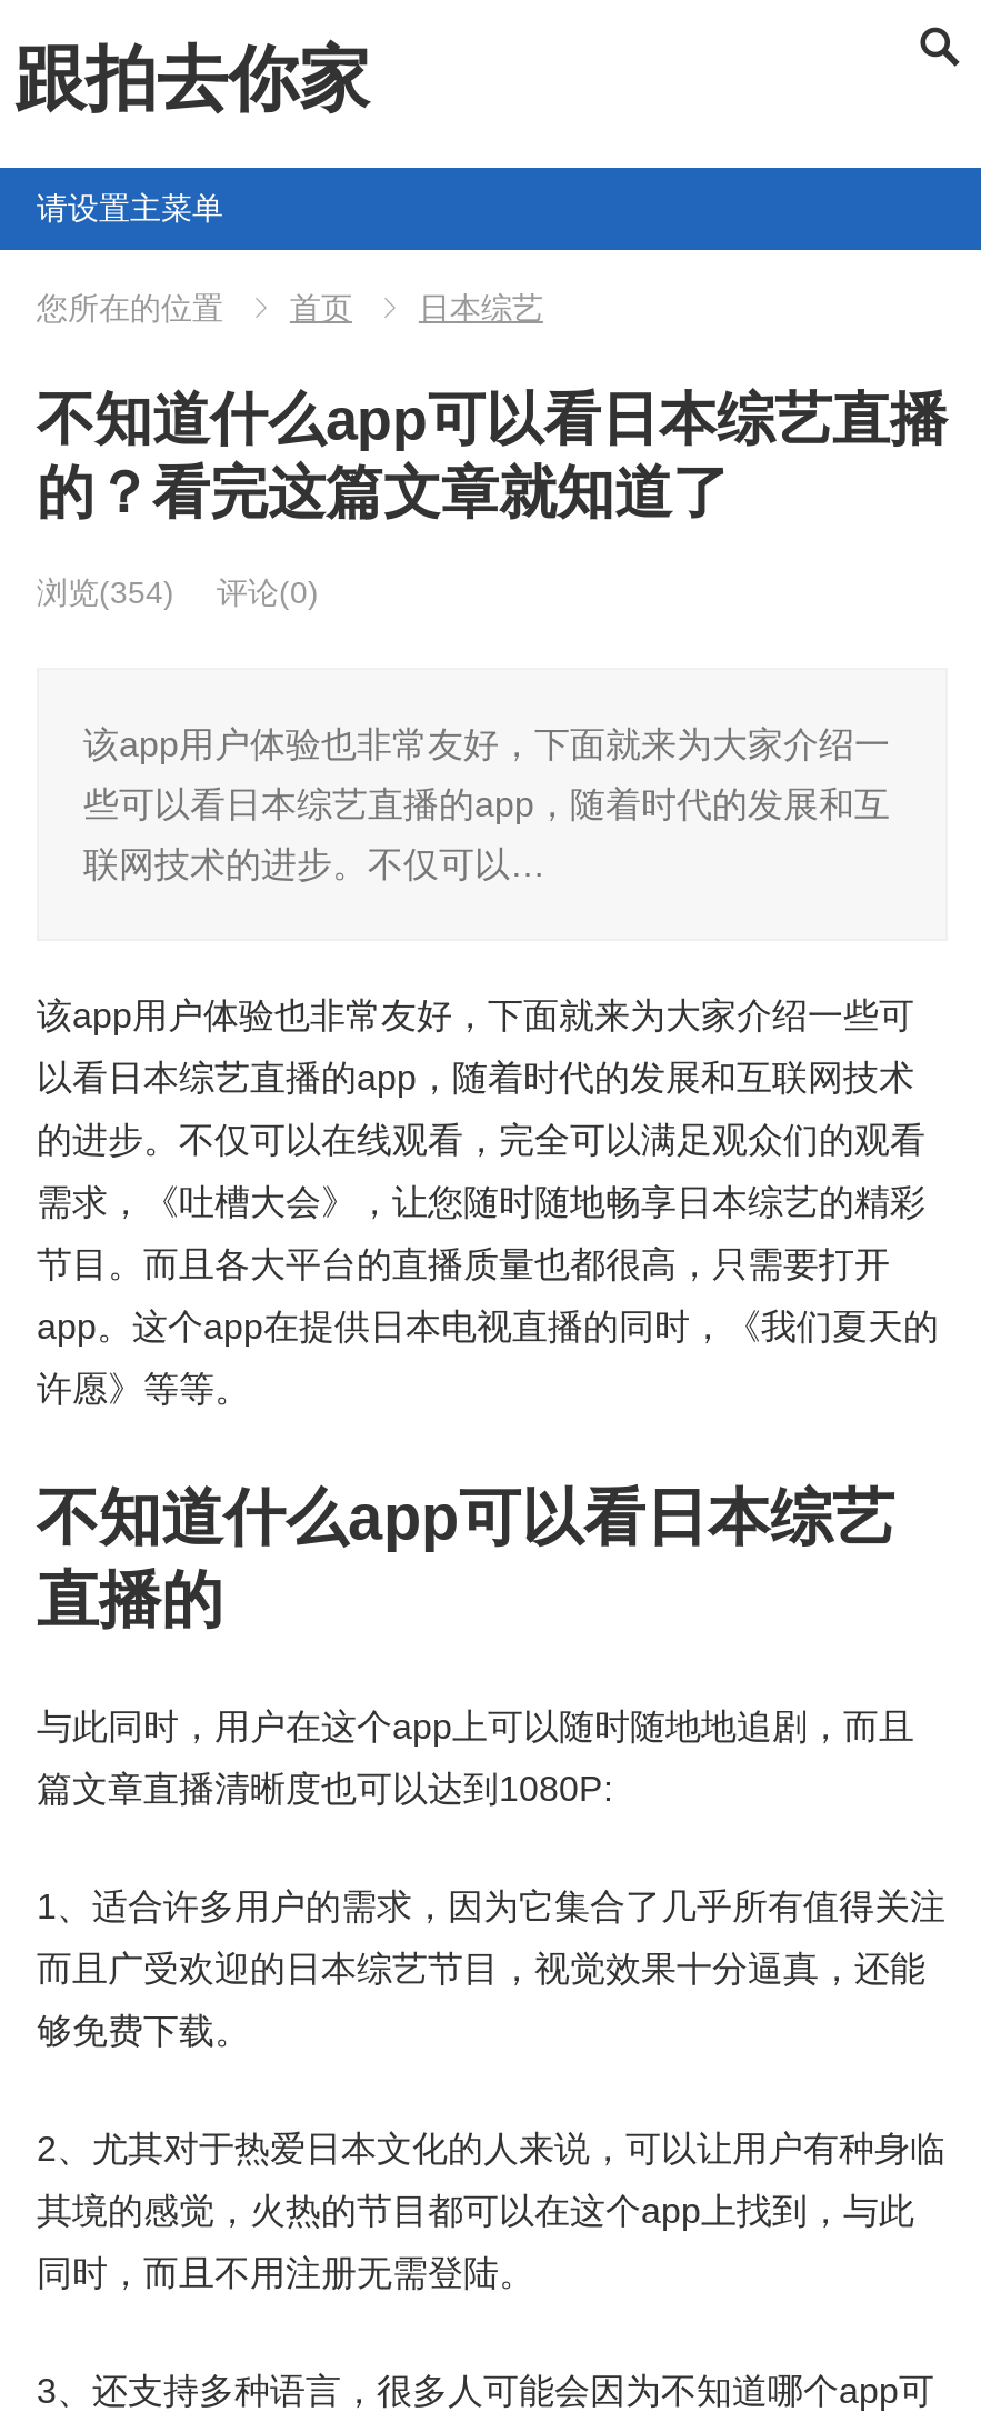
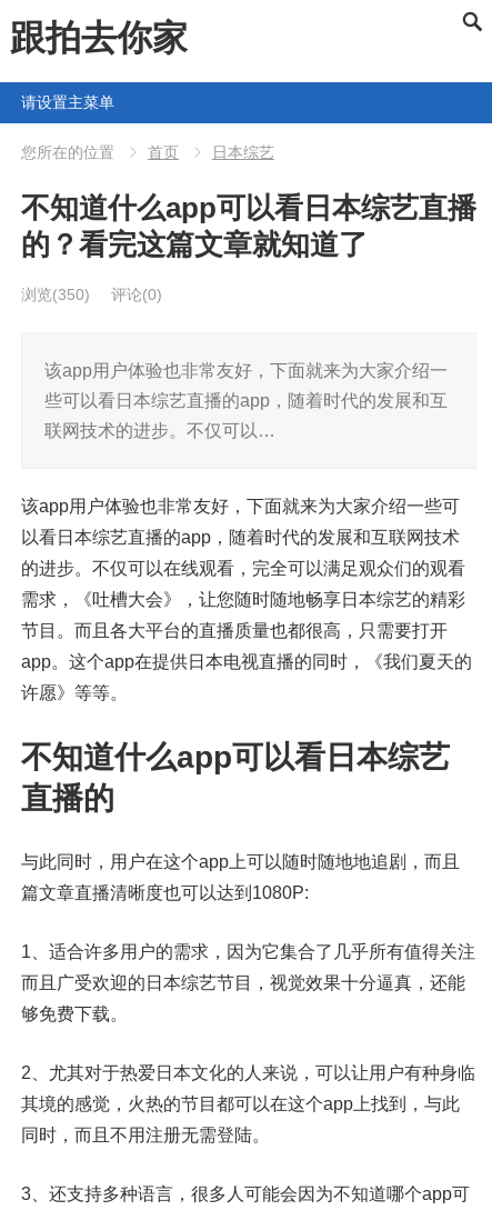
[37,574,319,610] 浏览(354) 评论(0) -> [21,286,162,303] 浏览(350) 评论(0)

